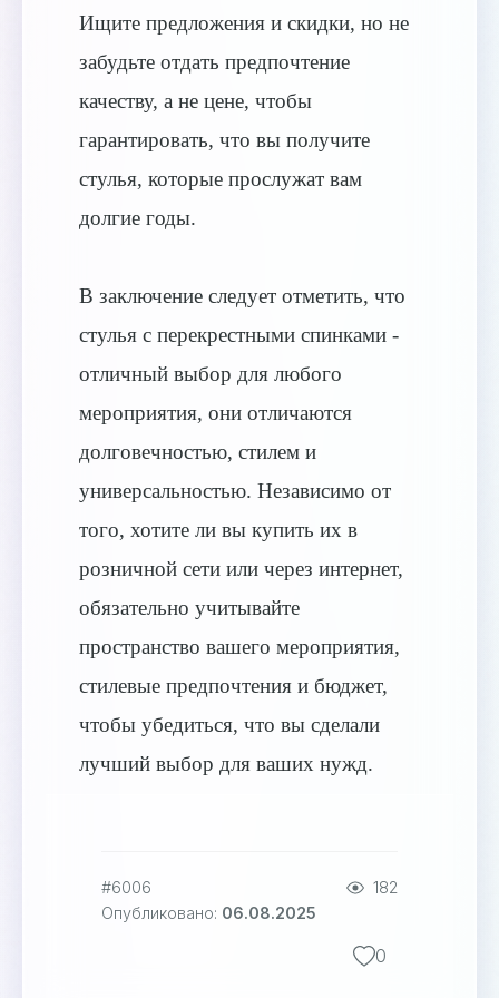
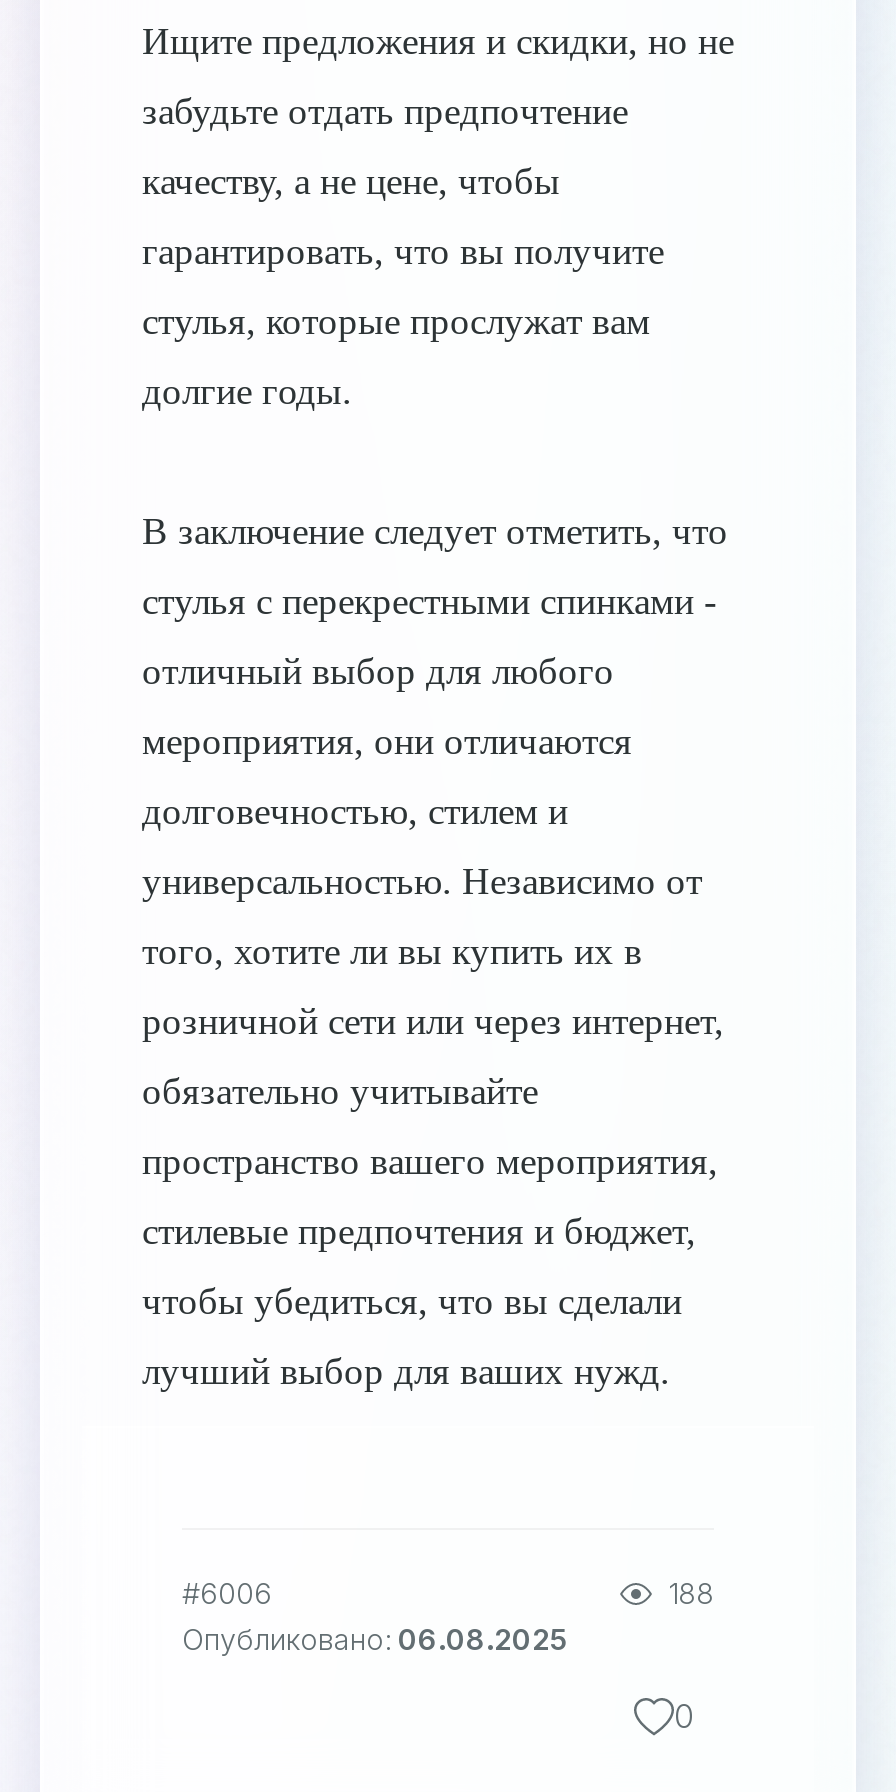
[369,878,398,897] 182 -> [660,1576,714,1610] 188

